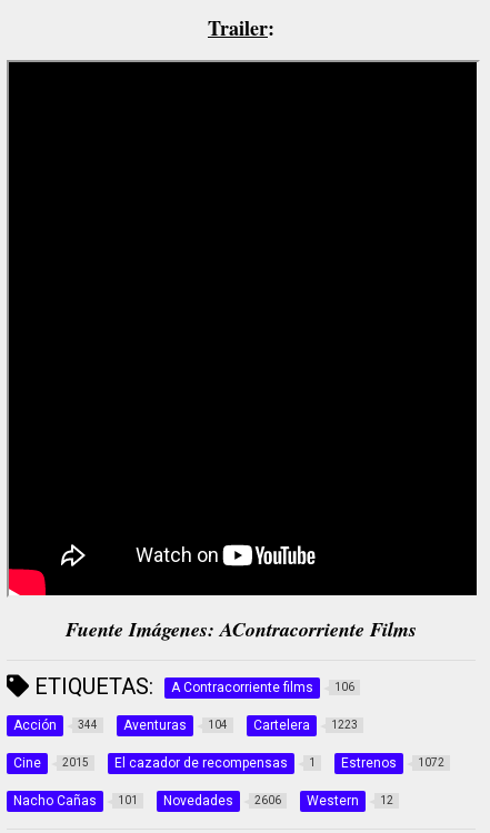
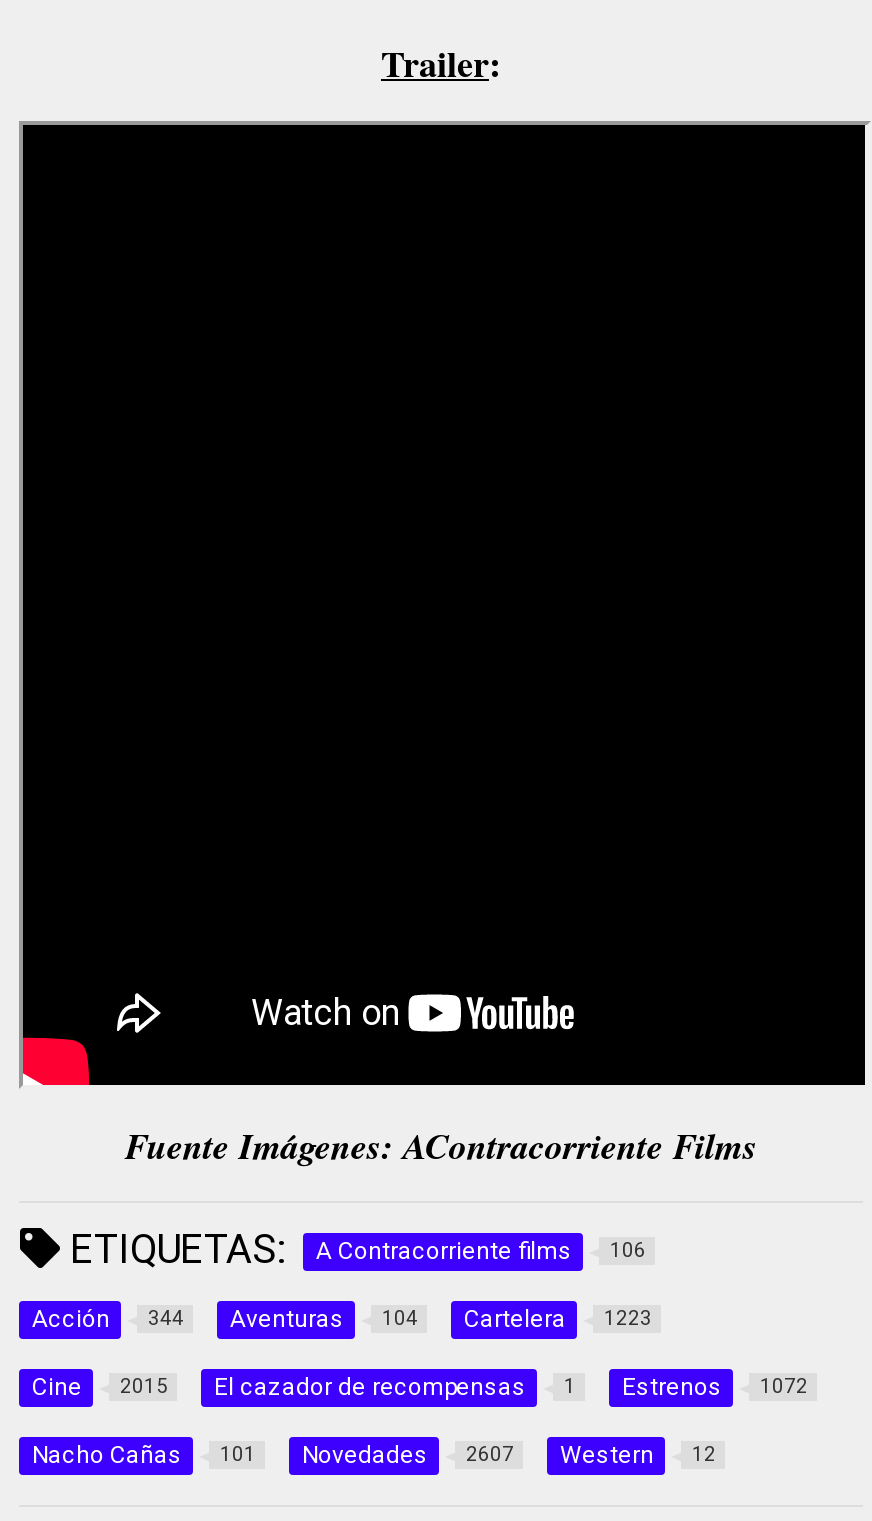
[164,793,282,808] Novedades 2606 -> [302,1440,514,1468] Novedades 2607

